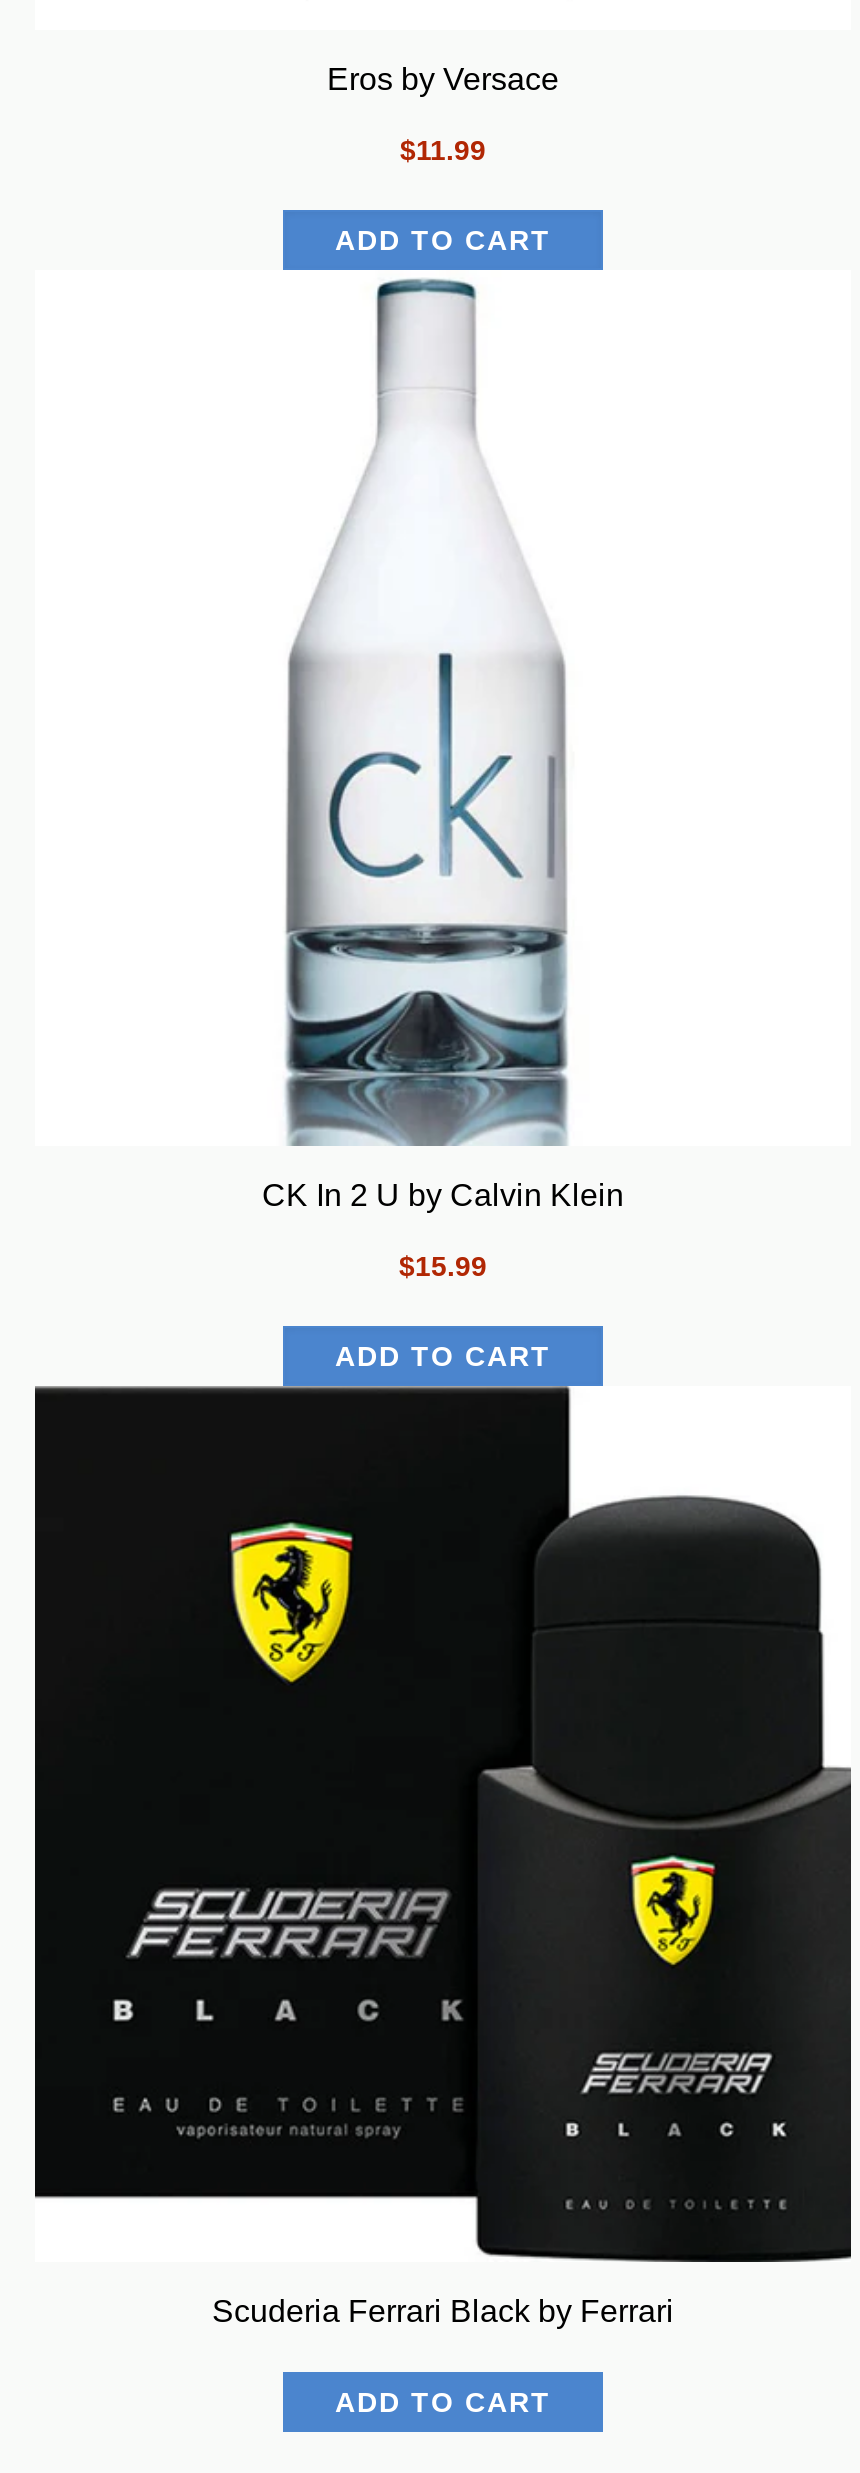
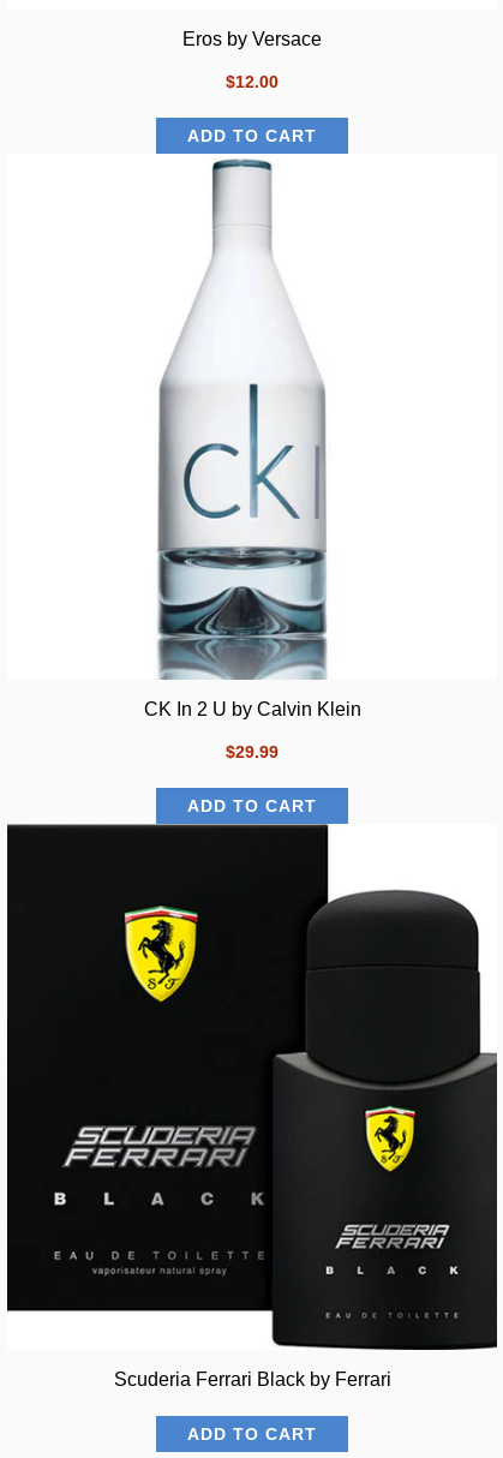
[400,134,486,166] $11.99 -> [226,72,279,91] $12.00
[399,1250,487,1282] $15.99 -> [226,742,279,761] $29.99

